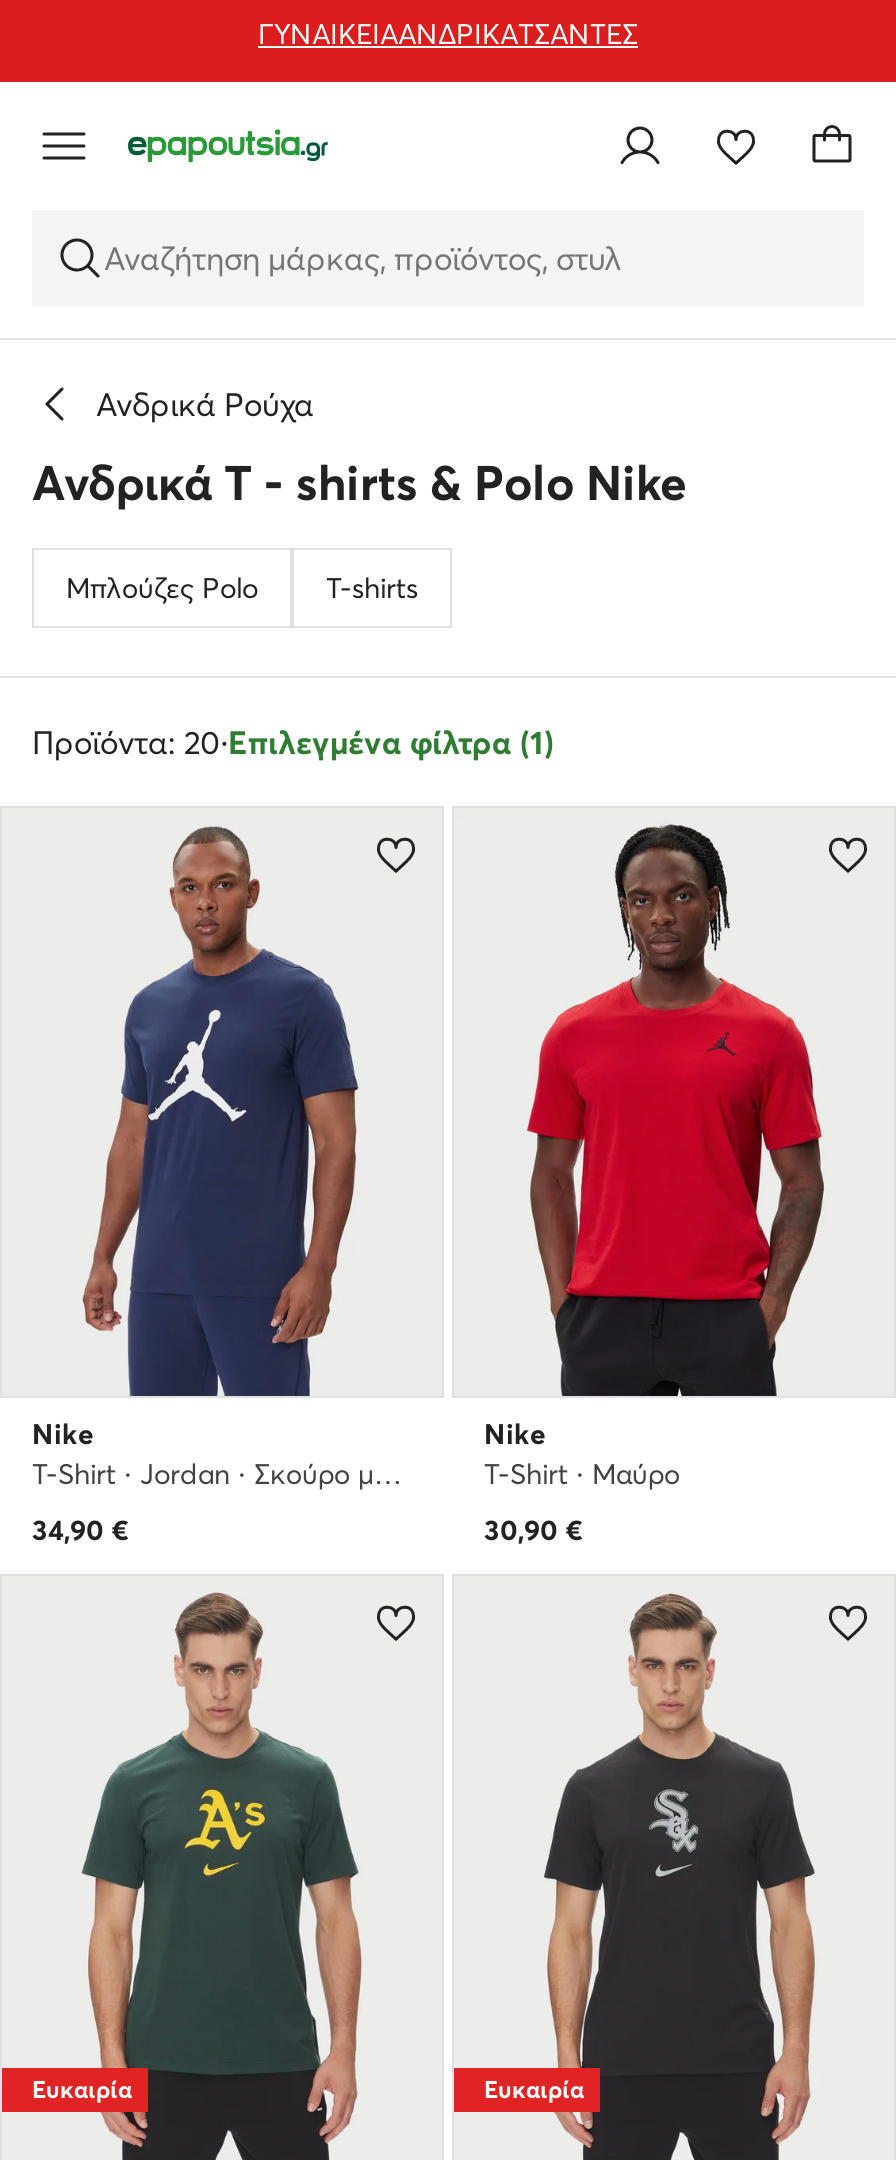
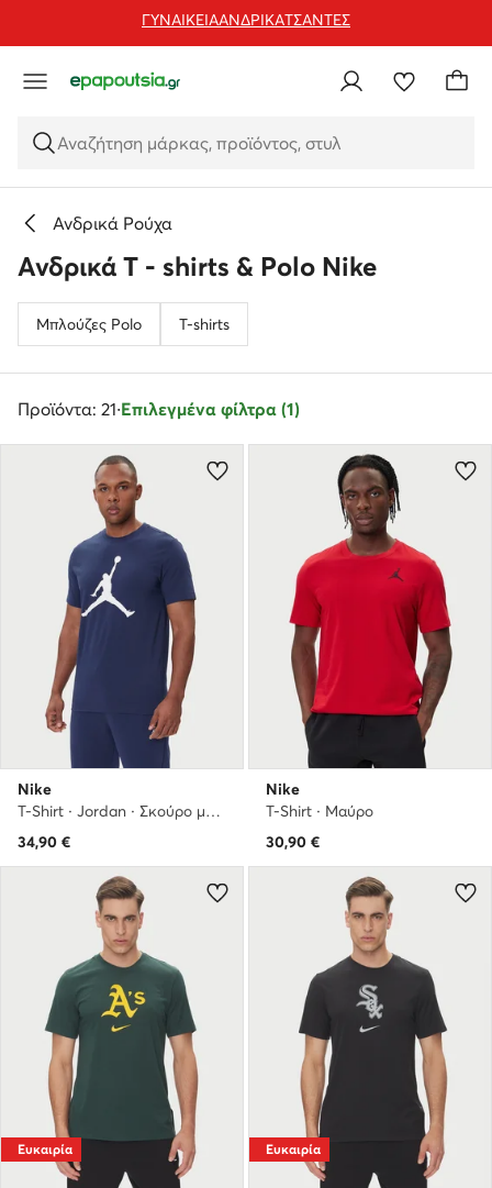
[32,722,554,762] Προϊόντα: 20·Επιλεγμένα φίλτρα (1) -> [18,398,300,420] Προϊόντα: 21·Επιλεγμένα φίλτρα (1)

